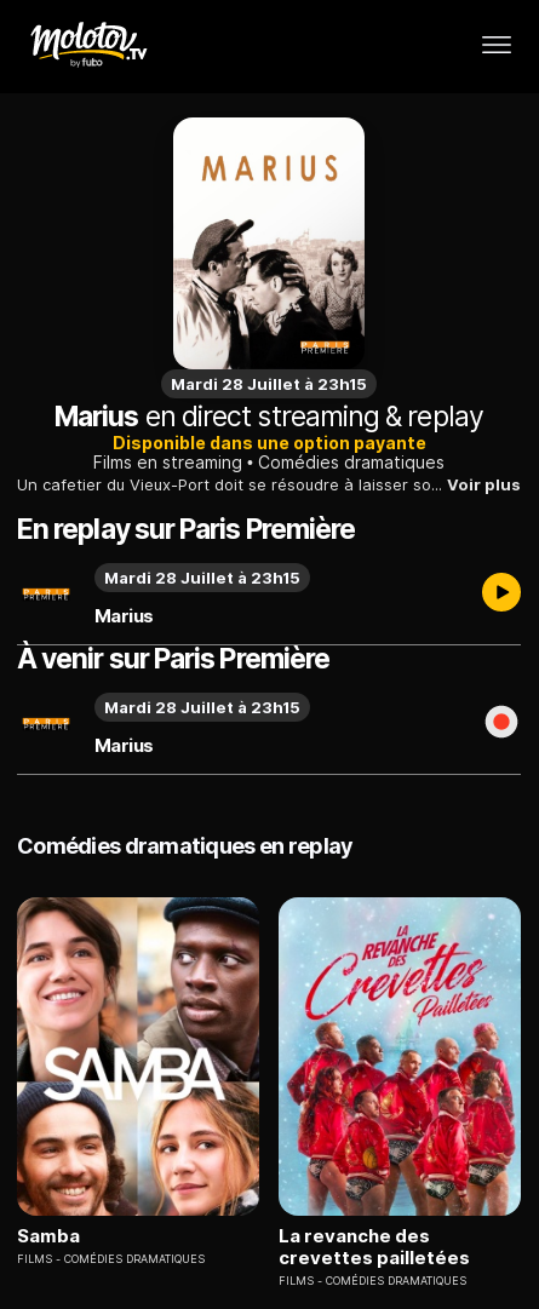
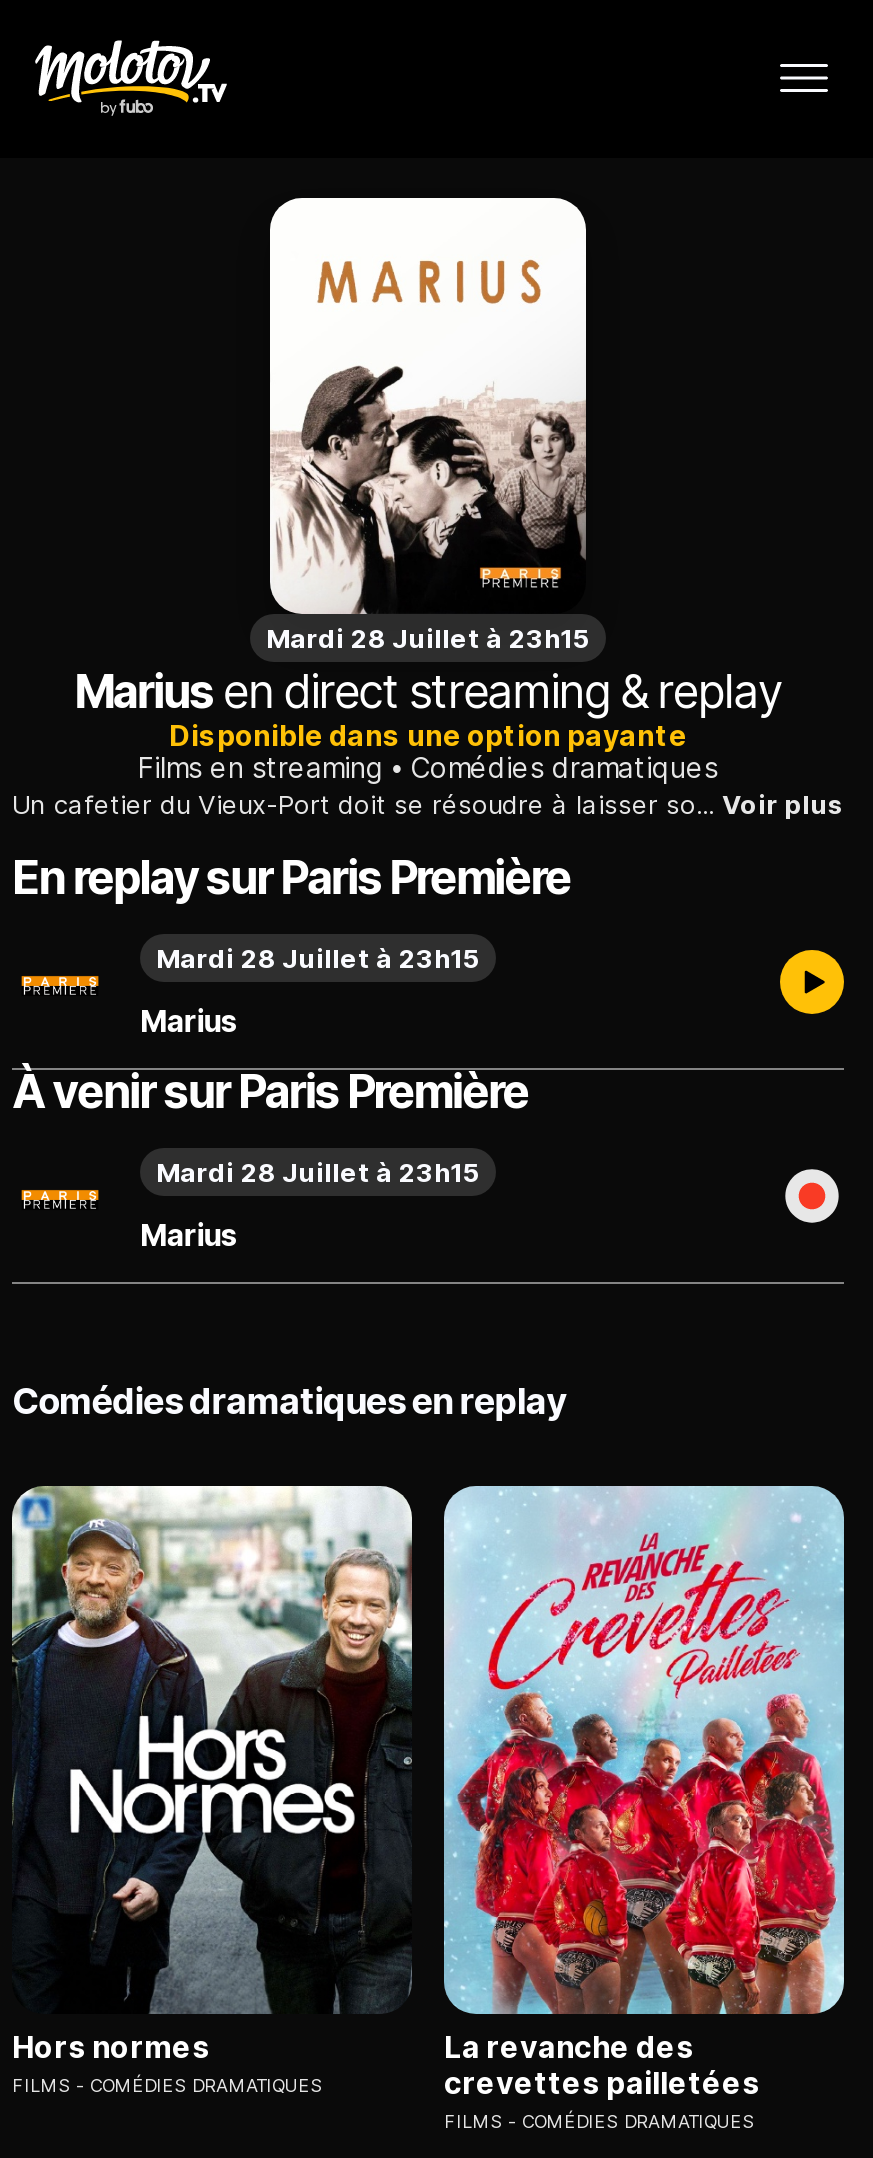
[16,896,260,1247] [image] | Samba -> [10,1484,414,2066] [image] | Hors normes

